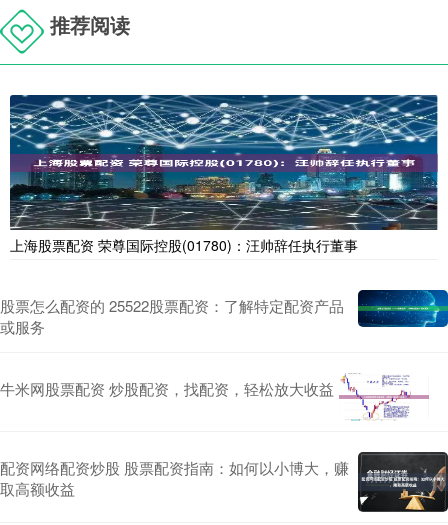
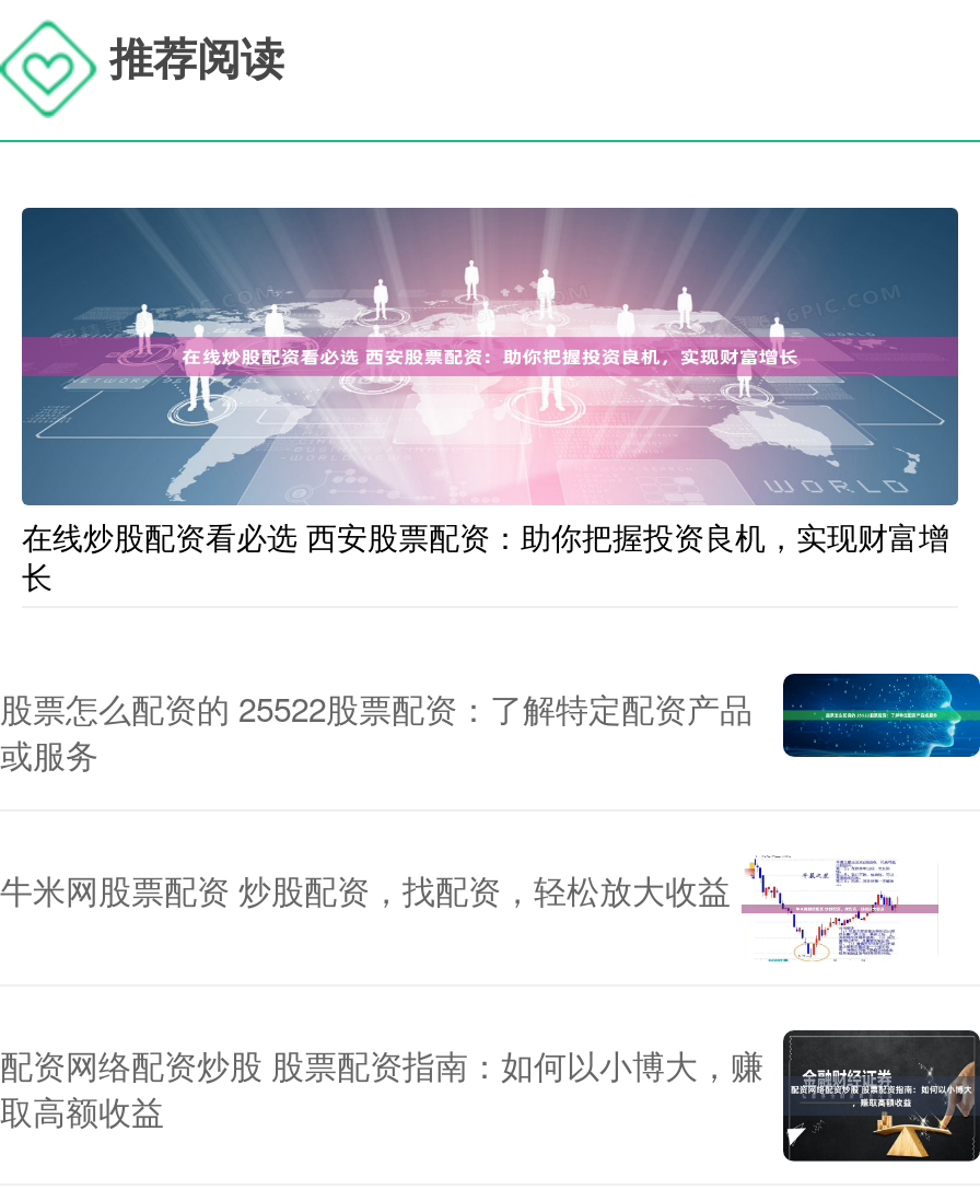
[9,94,438,254] [image] | 上海股票配资 荣尊国际控股(01780)：汪帅辞任执行董事 -> [22,206,960,598] [image] | 在线炒股配资看必选 西安股票配资：助你把握投资良机，实现财富增 | 长

